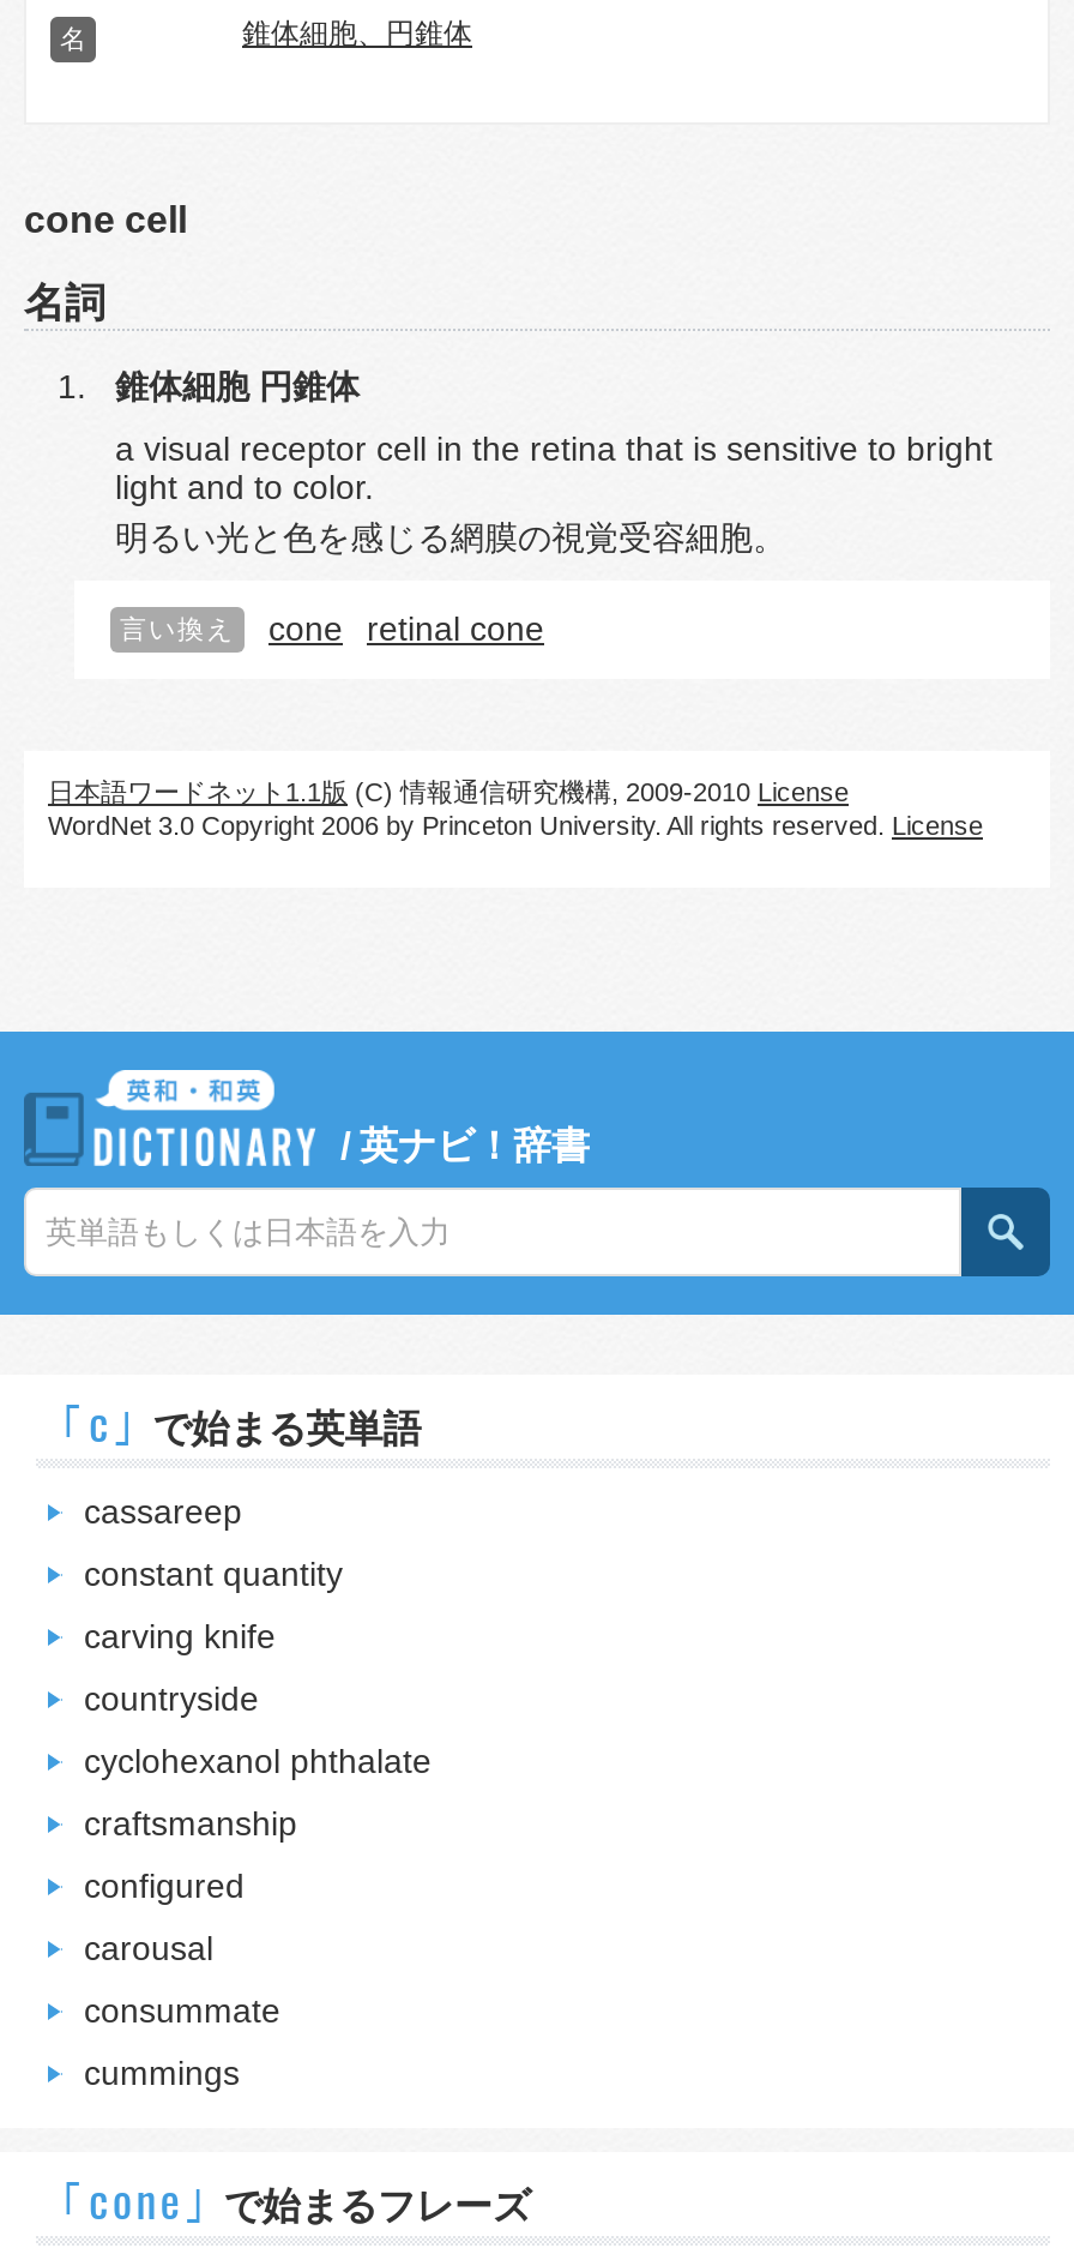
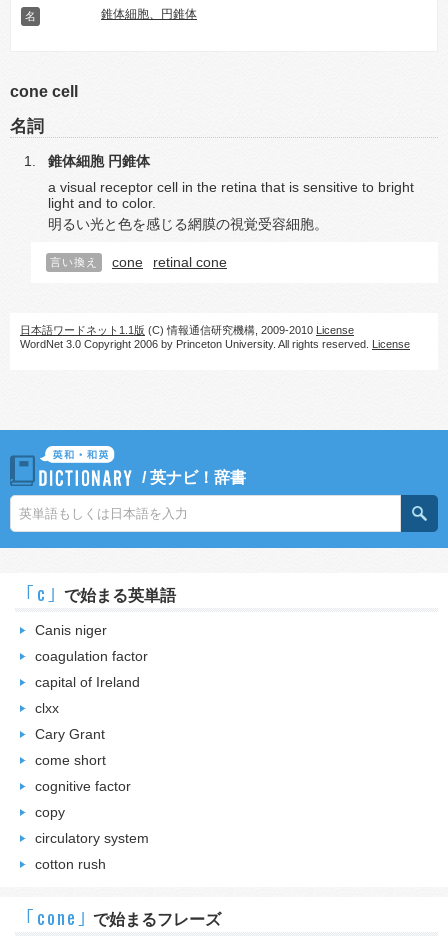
[84,1492,242,1531] cassareep -> [35,622,107,638] Canis niger
[84,1555,343,1593] constant quantity -> [35,648,148,664] coagulation factor
[84,1617,276,1655] carving knife -> [35,674,140,690] capital of Ireland
[84,1679,259,1718] countryside -> [35,700,59,716] clxx
[84,1742,432,1780] cyclohexanol phthalate -> [35,726,105,742] Cary Grant
[84,1804,297,1843] craftsmanship -> [35,752,106,768] come short
[84,1867,245,1905] configured -> [35,778,131,794] cognitive factor
[84,1929,213,1967] carousal -> [35,804,65,820] copy
[84,1991,280,2030] consummate -> [35,830,149,846] circulatory system
[84,2054,240,2092] cummings -> [35,856,106,872] cotton rush

